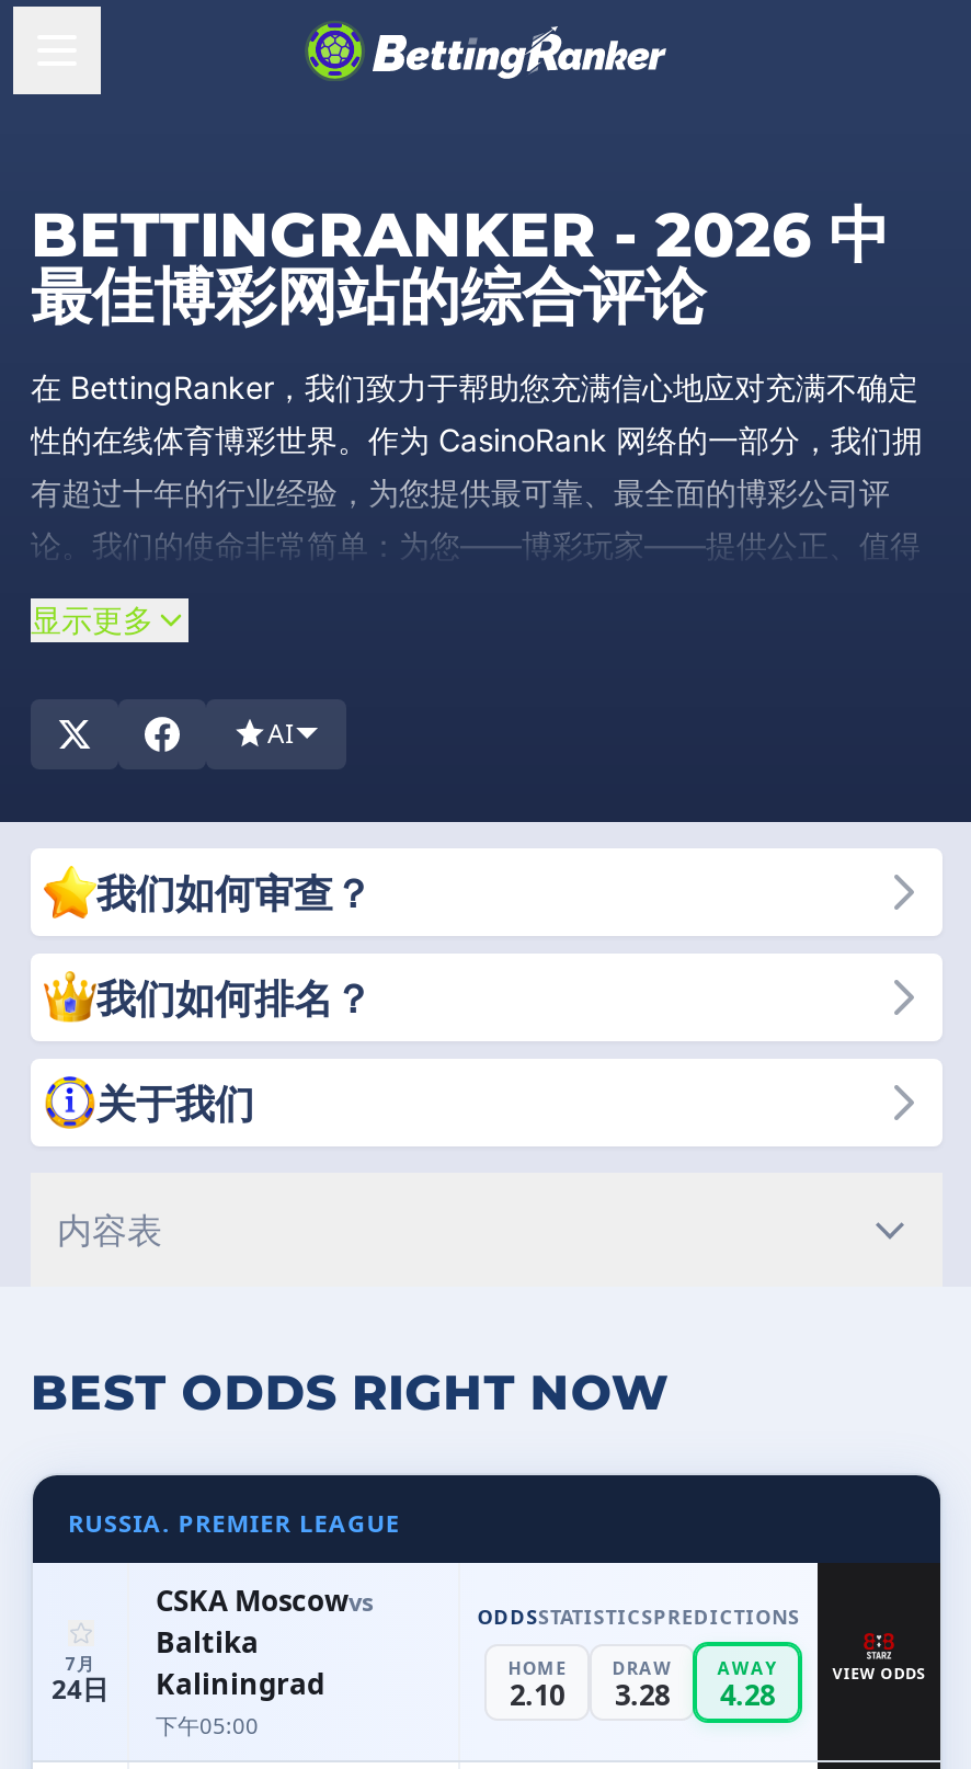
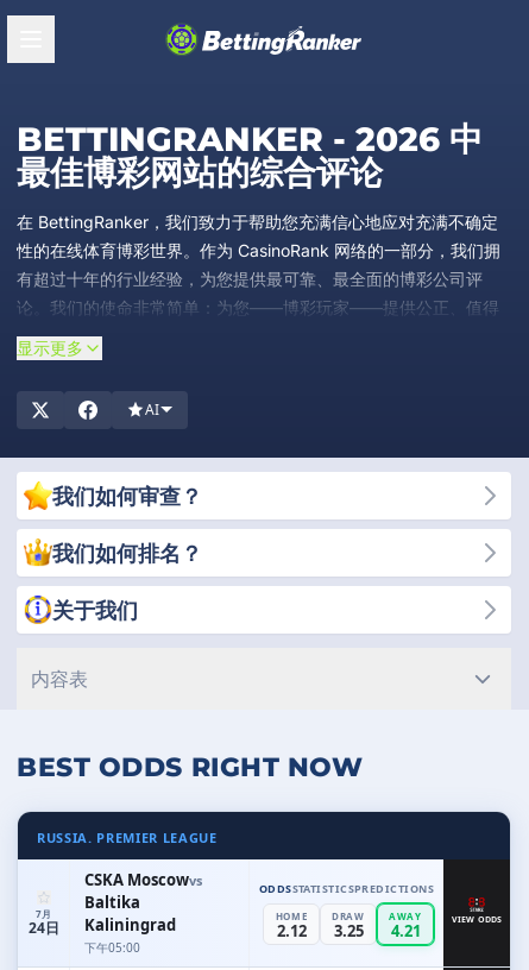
[510,1675,564,1714] 2.10 -> [276,920,306,941] 2.12
[615,1675,670,1714] 3.28 -> [333,920,363,941] 3.25
[720,1675,775,1714] 4.28 -> [391,920,420,941] 4.21

